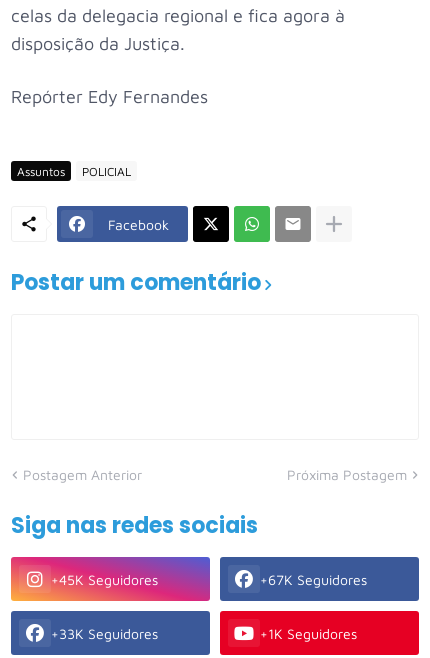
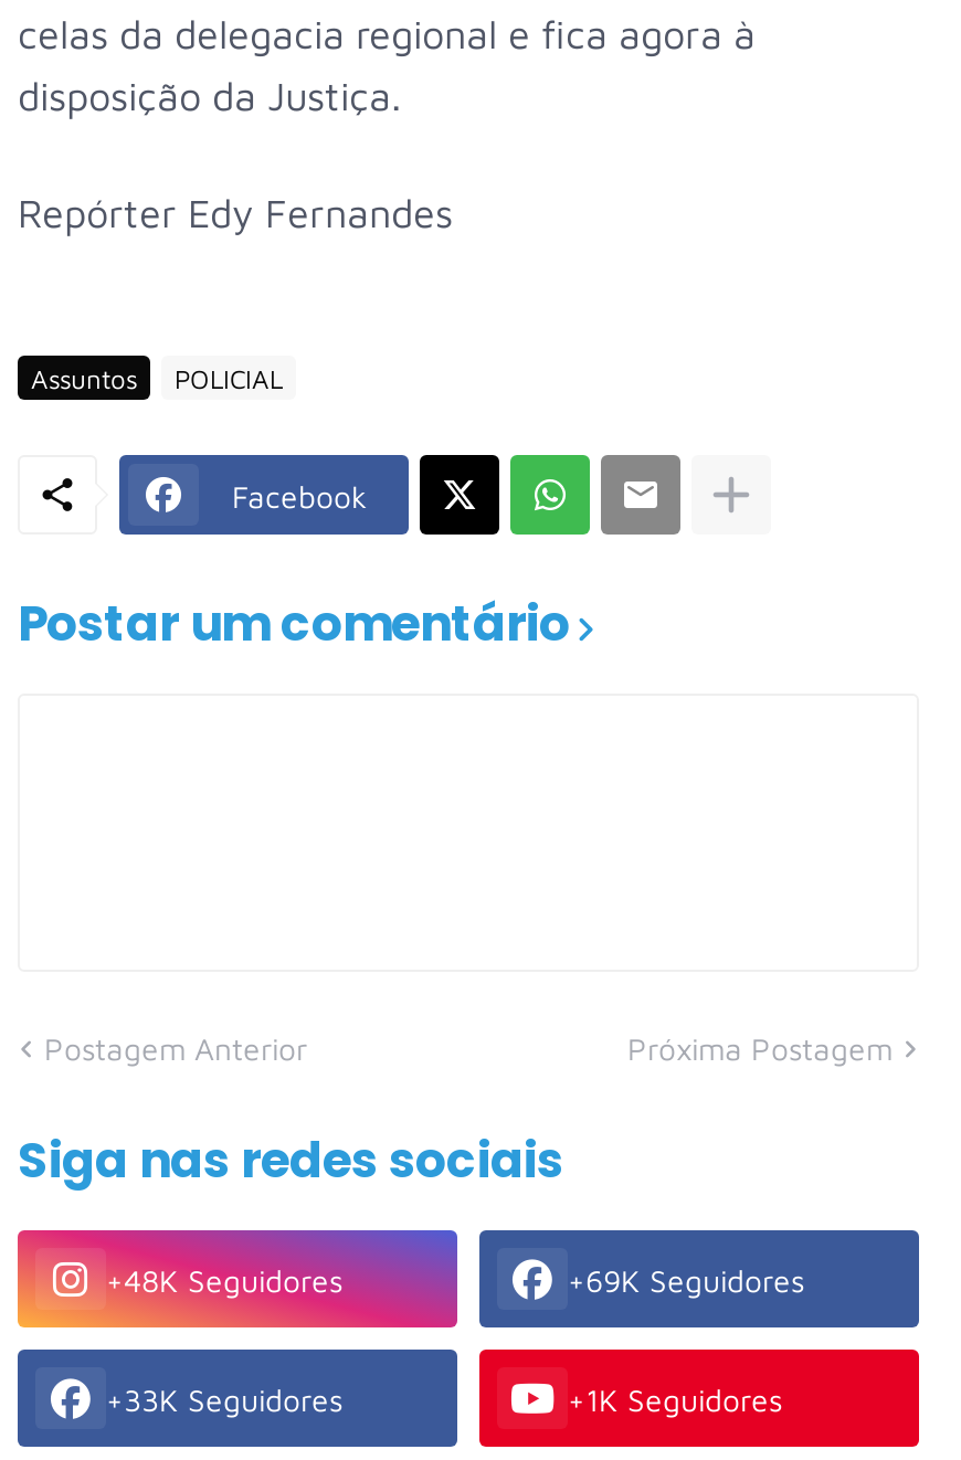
[51,570,158,587] +45K Seguidores -> [106,1260,342,1298] +48K Seguidores
[260,570,367,587] +67K Seguidores -> [568,1260,804,1298] +69K Seguidores

